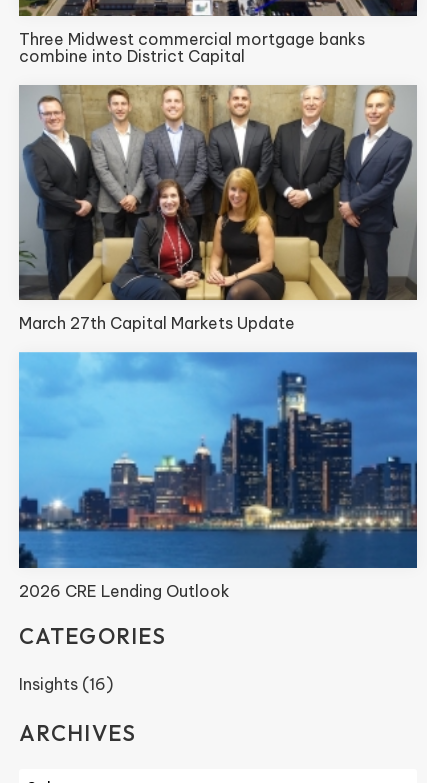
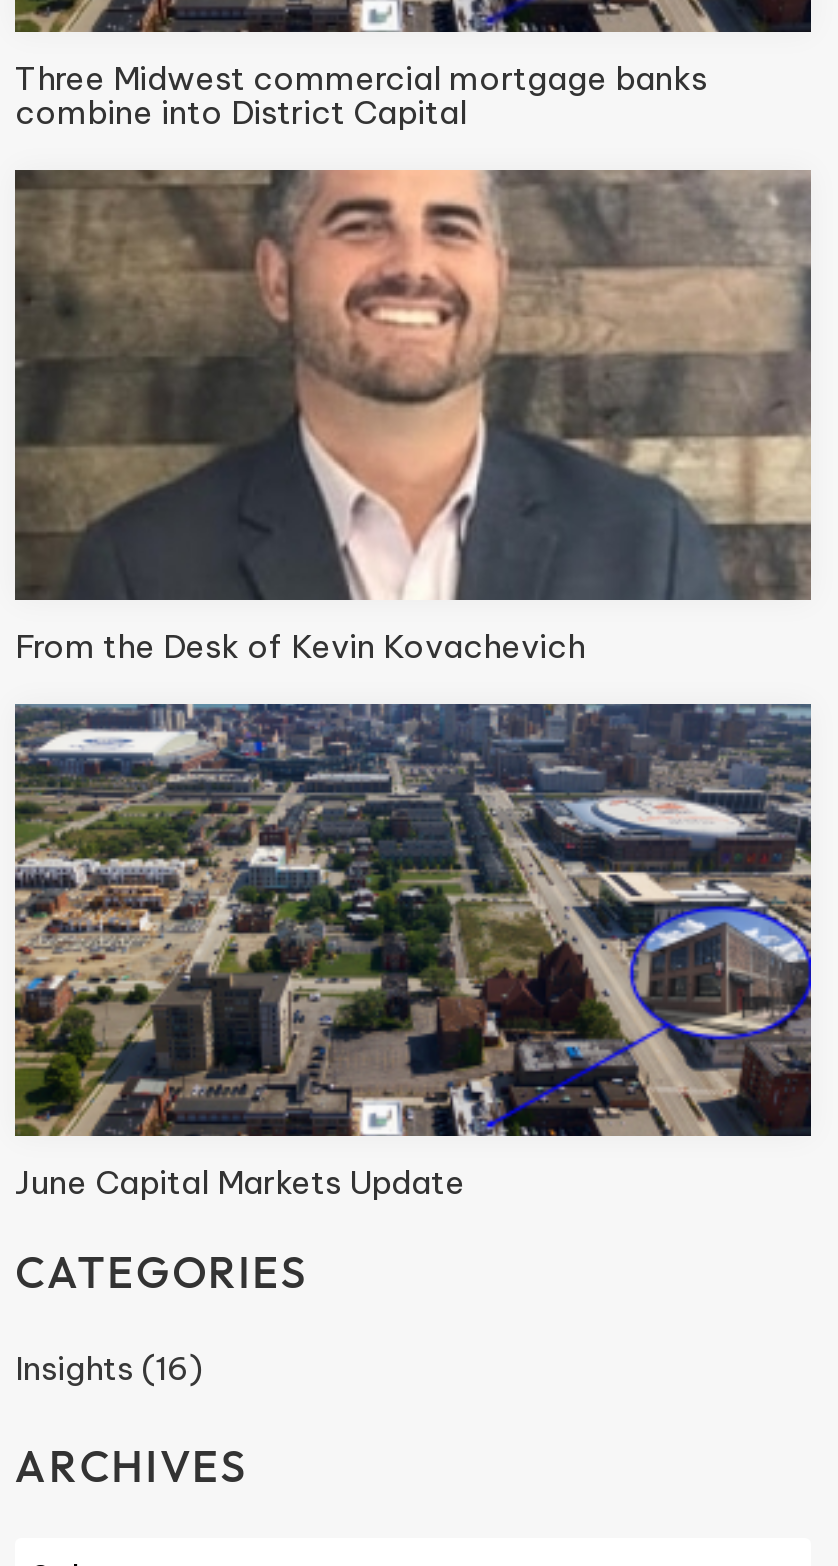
[19,84,417,333] [image] | March 27th Capital Markets Update -> [15,168,811,666] [image] | From the Desk of Kevin Kovachevich
[18,351,418,601] [image] | 2026 CRE Lending Outlook -> [13,702,813,1202] [image] | June Capital Markets Update

